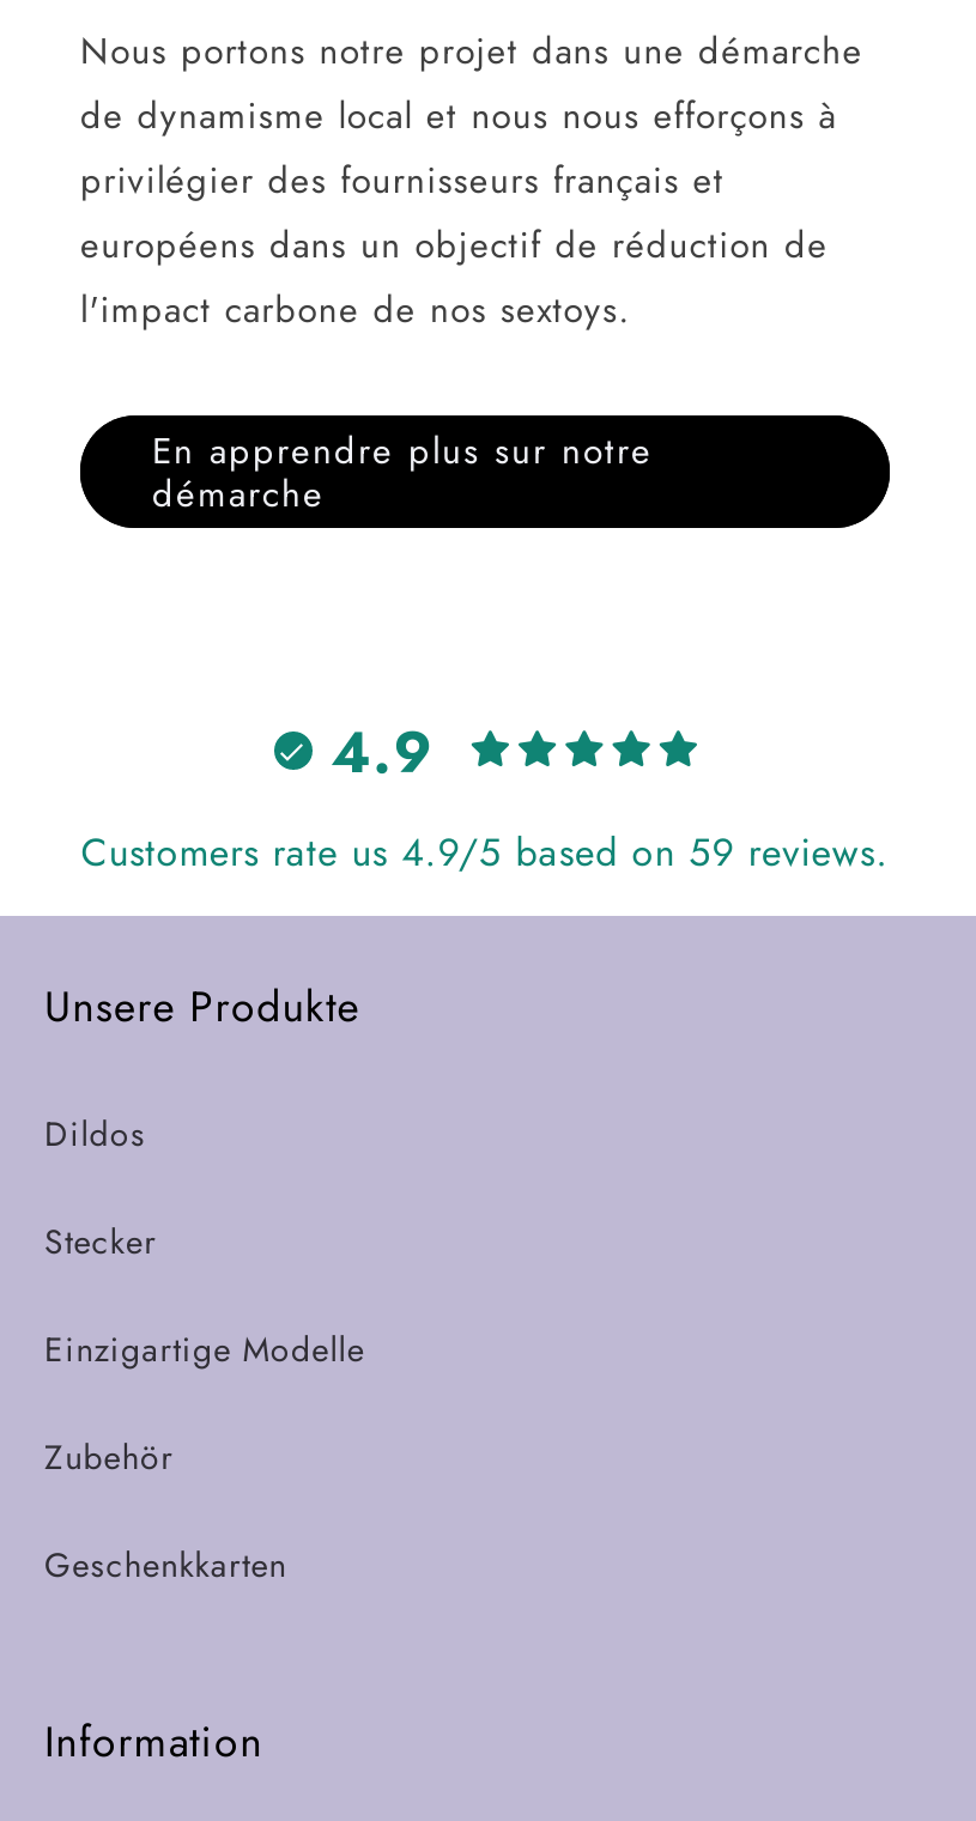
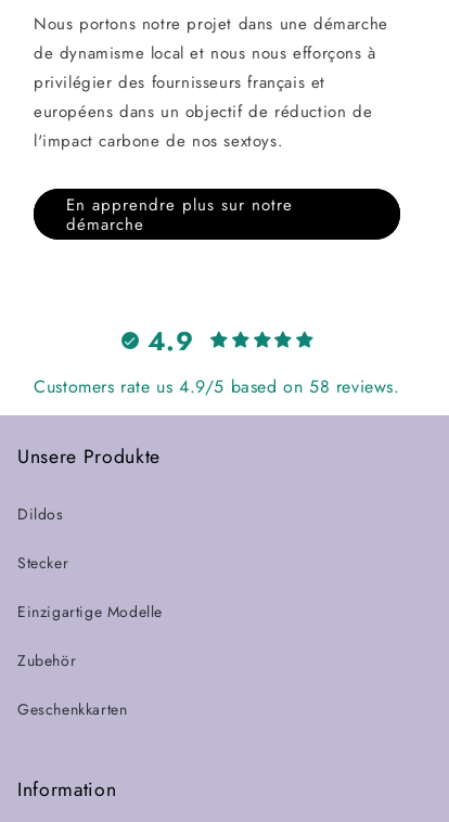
[81,826,889,881] Customers rate us 4.9/5 based on 59 reviews. -> [34,374,400,399] Customers rate us 4.9/5 based on 58 reviews.

